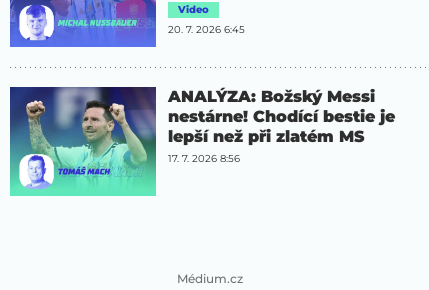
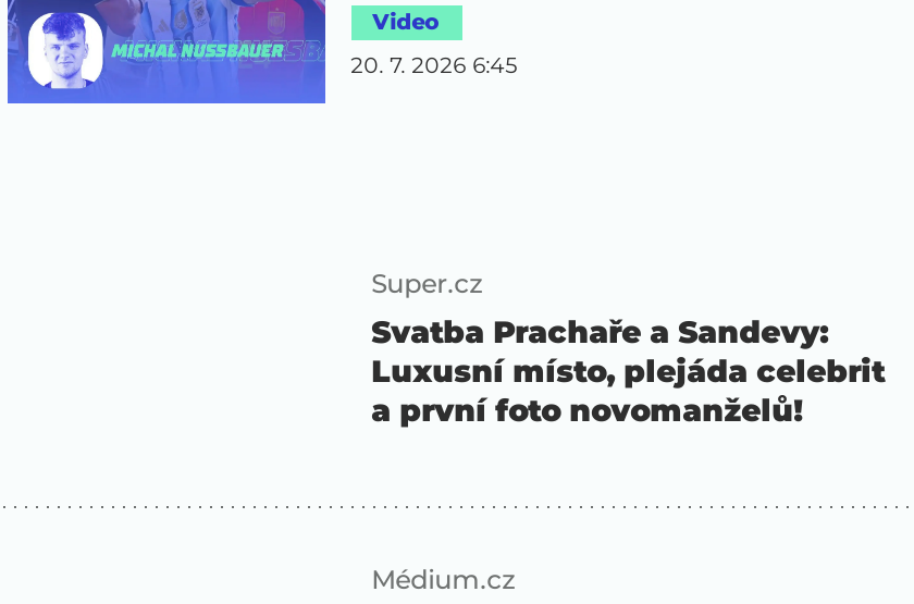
[9,86,157,197] [image] -> none
[168,87,395,165] ANALÝZA: Božský Messi | nestárne! Chodící bestie je | lepší než při zlatém MS | 17. 7. 2026 8:56 -> [371,266,885,429] Super.cz | Svatba Prachaře a Sandevy: | Luxusní místo, plejáda celebrit | a první foto novomanželů!

